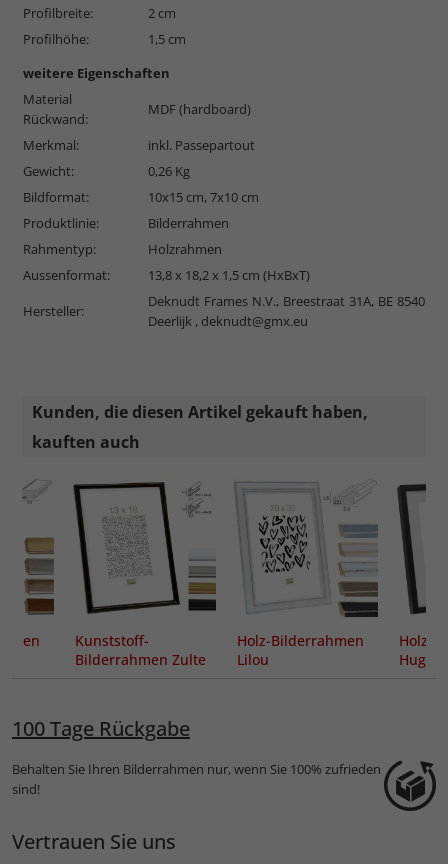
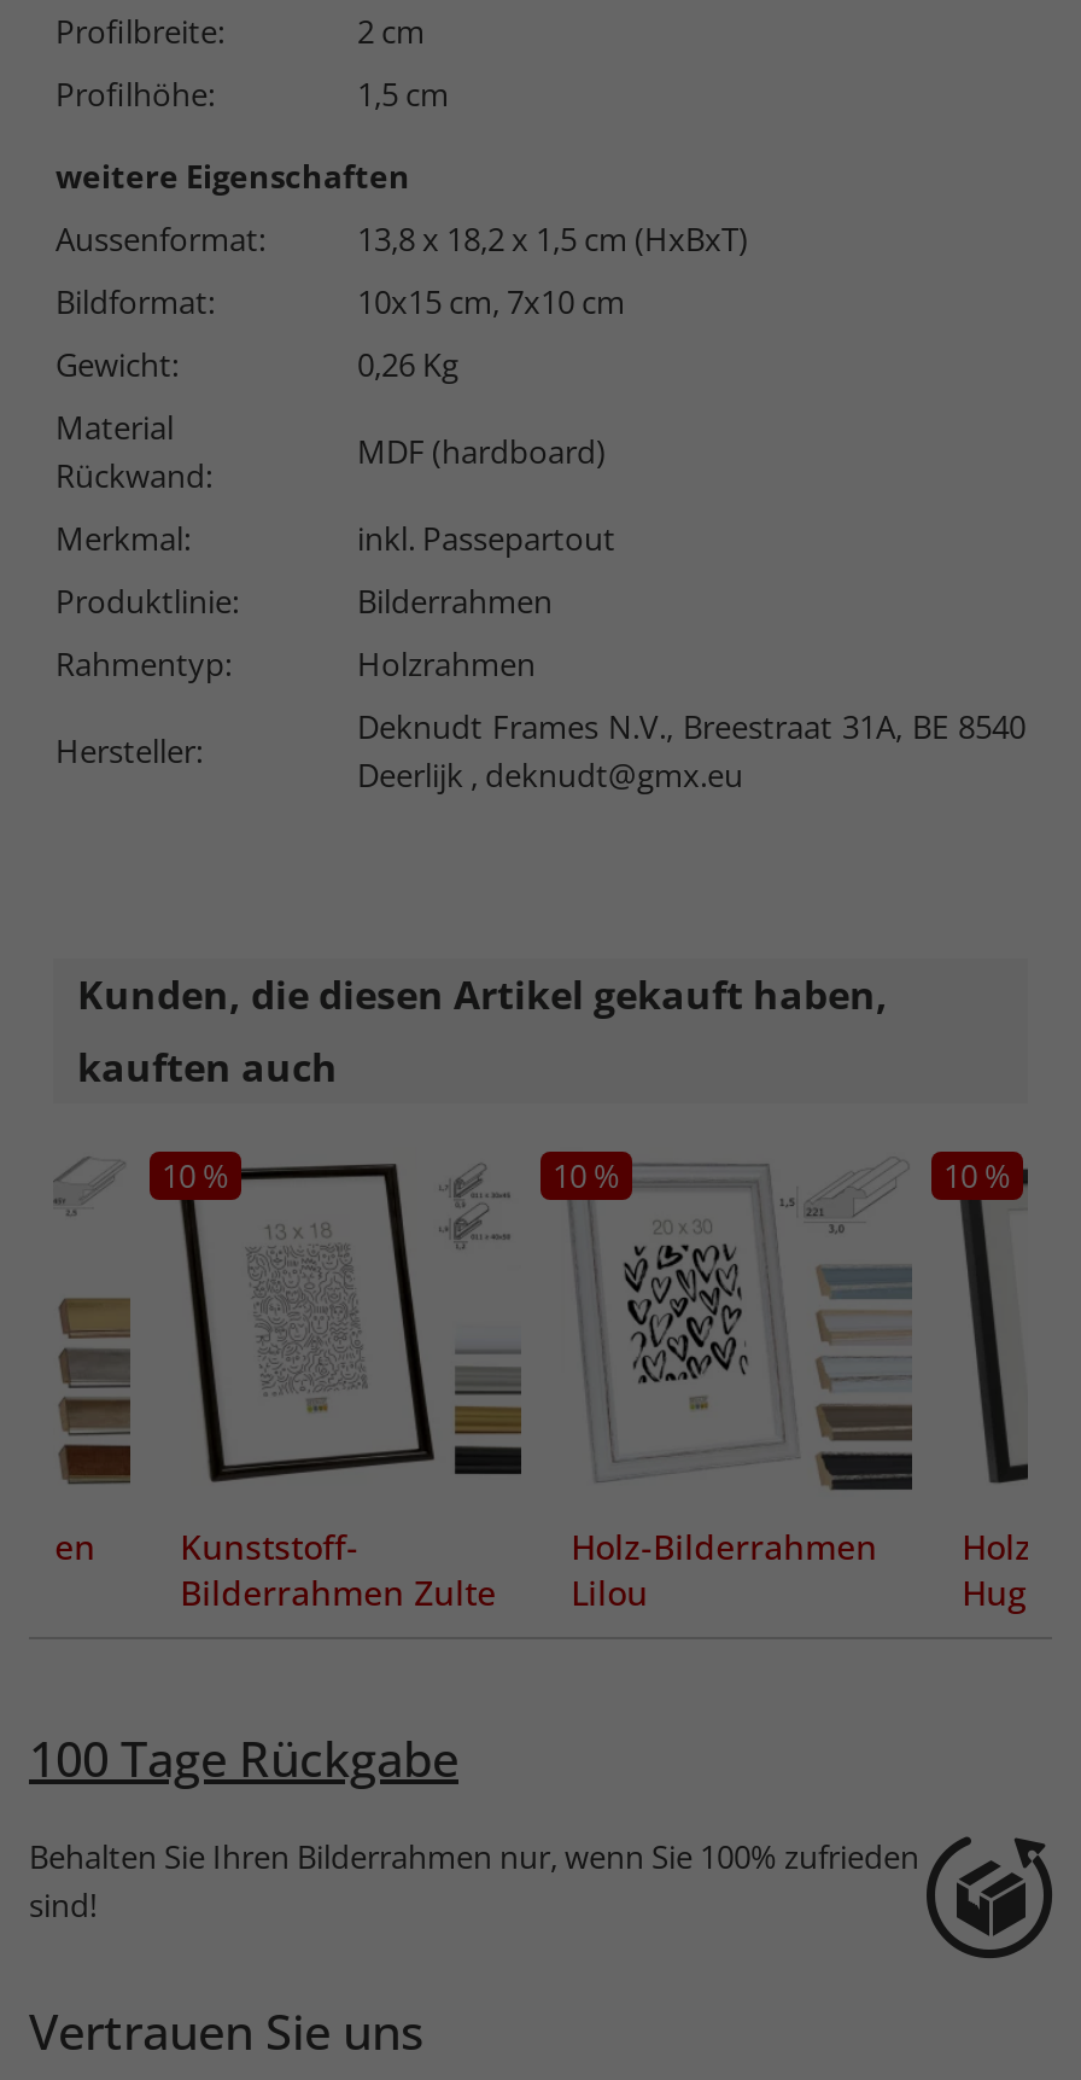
moved [23,90,255,154] -> [55,406,615,560]: Material | Rückwand: | MDF (hardboard) | Merkmal: | inkl. Passepartout
moved [23,162,259,206] -> [55,280,625,387]: Gewicht: | 0,26 Kg | Bildformat: | 10x15 cm, 7x10 cm
moved [23,214,229,258] -> [55,580,553,686]: Produktlinie: | Bilderrahmen | Rahmentyp: | Holzrahmen
moved [23,266,310,284] -> [55,218,748,261]: Aussenformat: | 13,8 x 18,2 x 1,5 cm (HxBxT)
none -> [162,1154,229,1198] 10 %
none -> [553,1154,620,1198] 10 %
none -> [943,1154,1011,1198] 10 %

